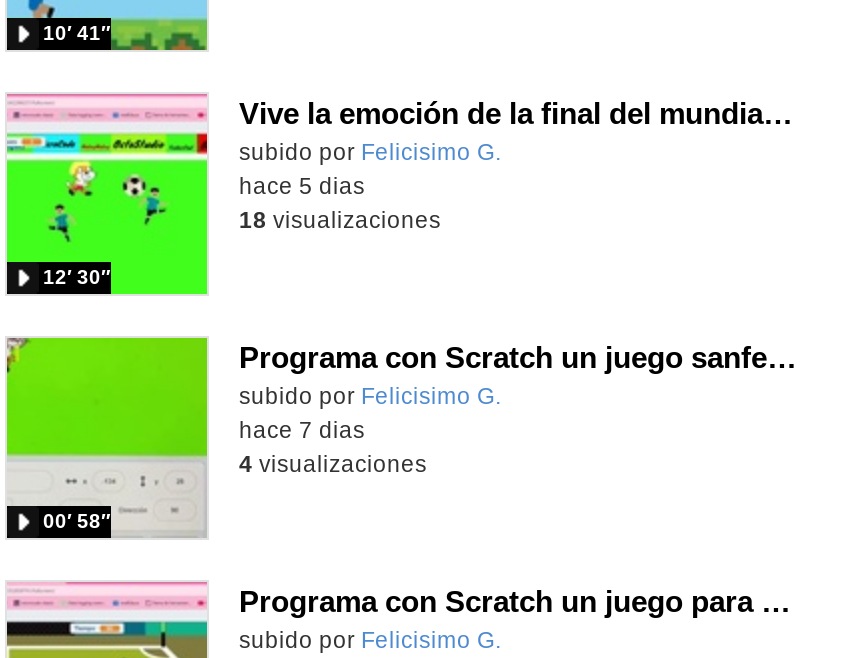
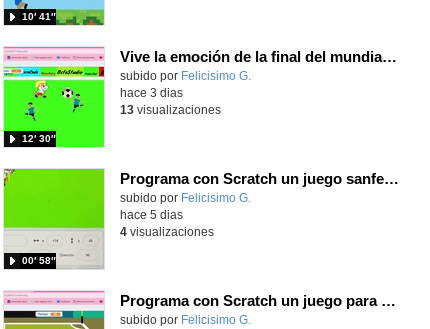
[239,173,365,197] hace 5 dias -> [120,87,183,99] hace 3 dias
[239,207,441,231] 18 visualizaciones -> [120,104,221,116] 13 visualizaciones
[239,417,365,441] hace 7 dias -> [120,209,183,221] hace 5 dias

